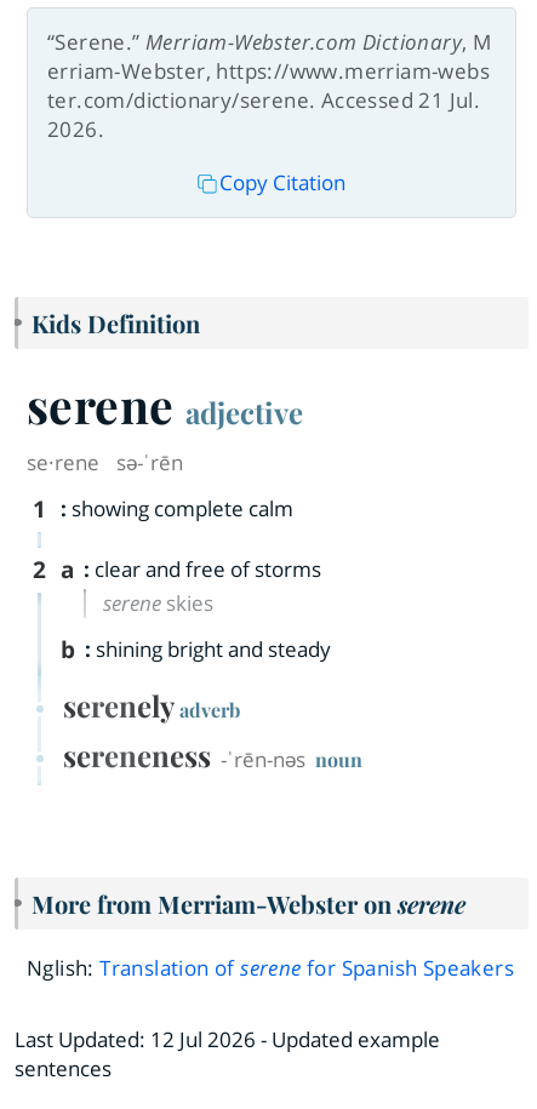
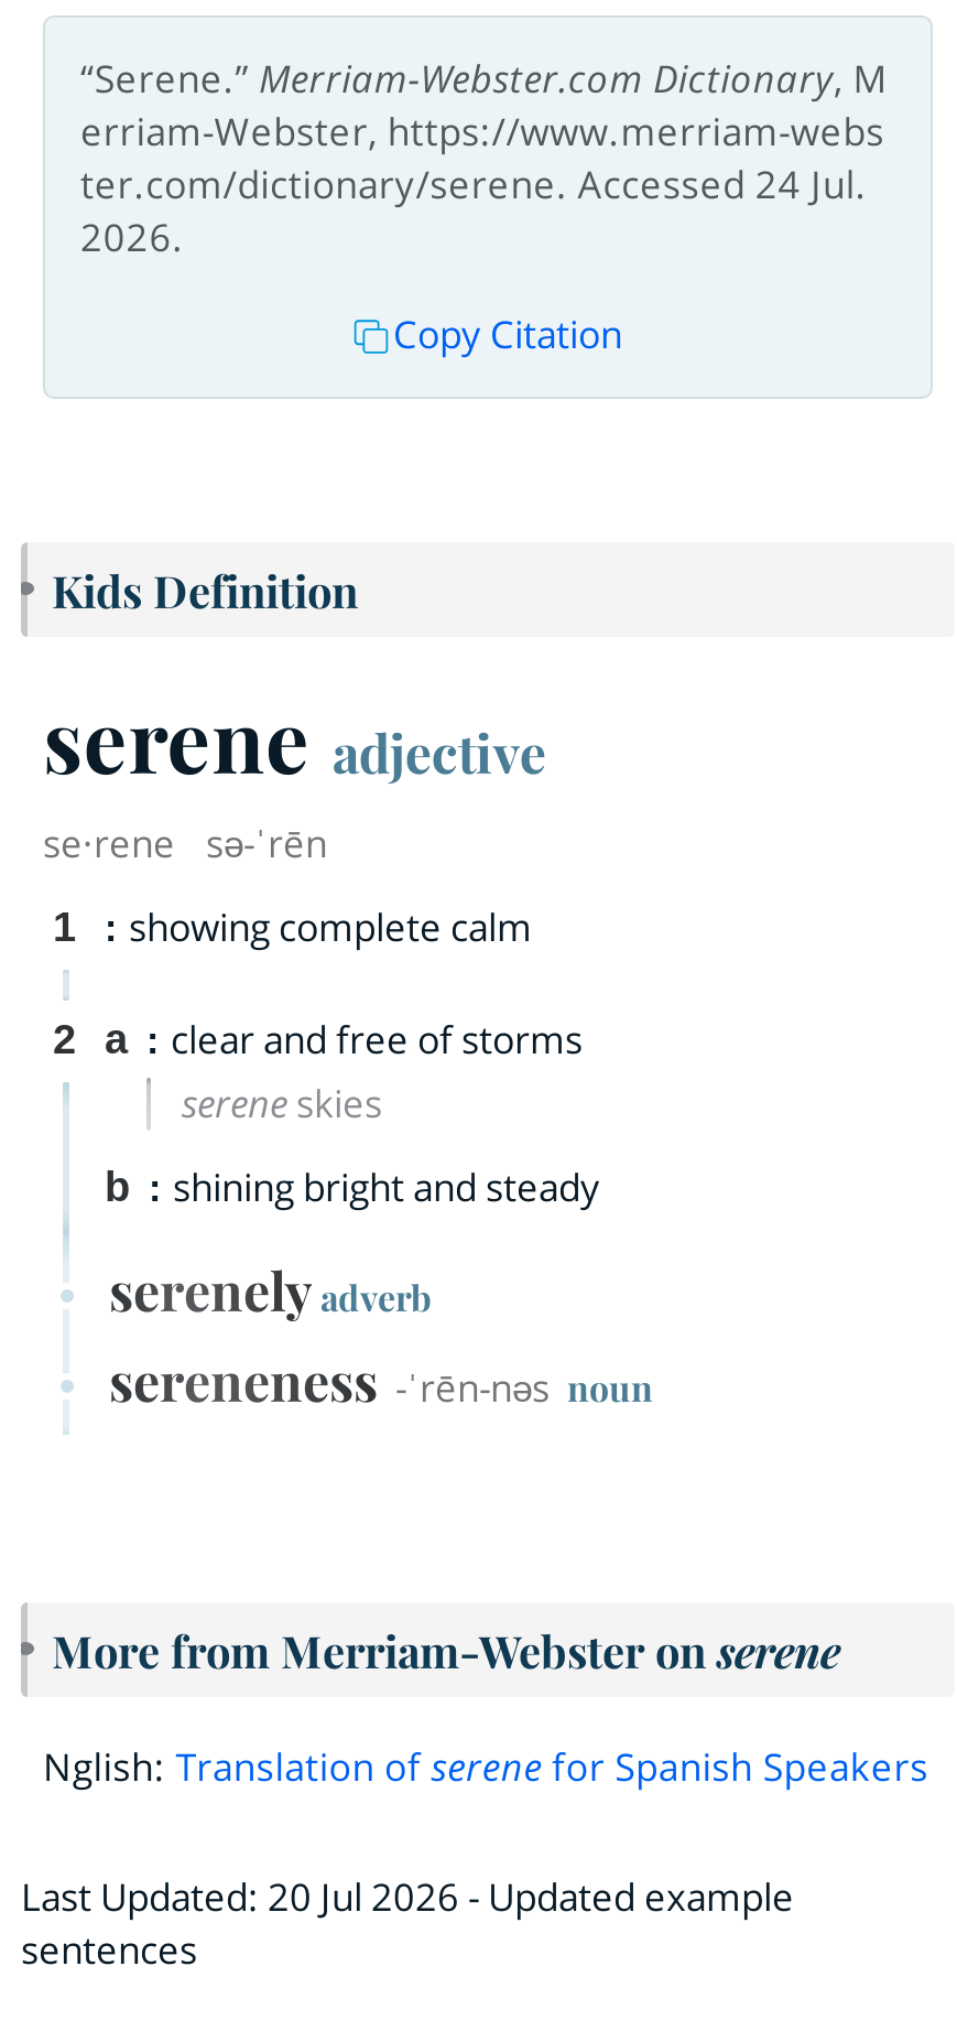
[47,86,480,114] ter.com/dictionary/serene. Accessed 21 Jul. -> [80,158,867,209] ter.com/dictionary/serene. Accessed 24 Jul.
[15,1025,440,1053] Last Updated: 12 Jul 2026 - Updated example -> [21,1871,794,1921] Last Updated: 20 Jul 2026 - Updated example

